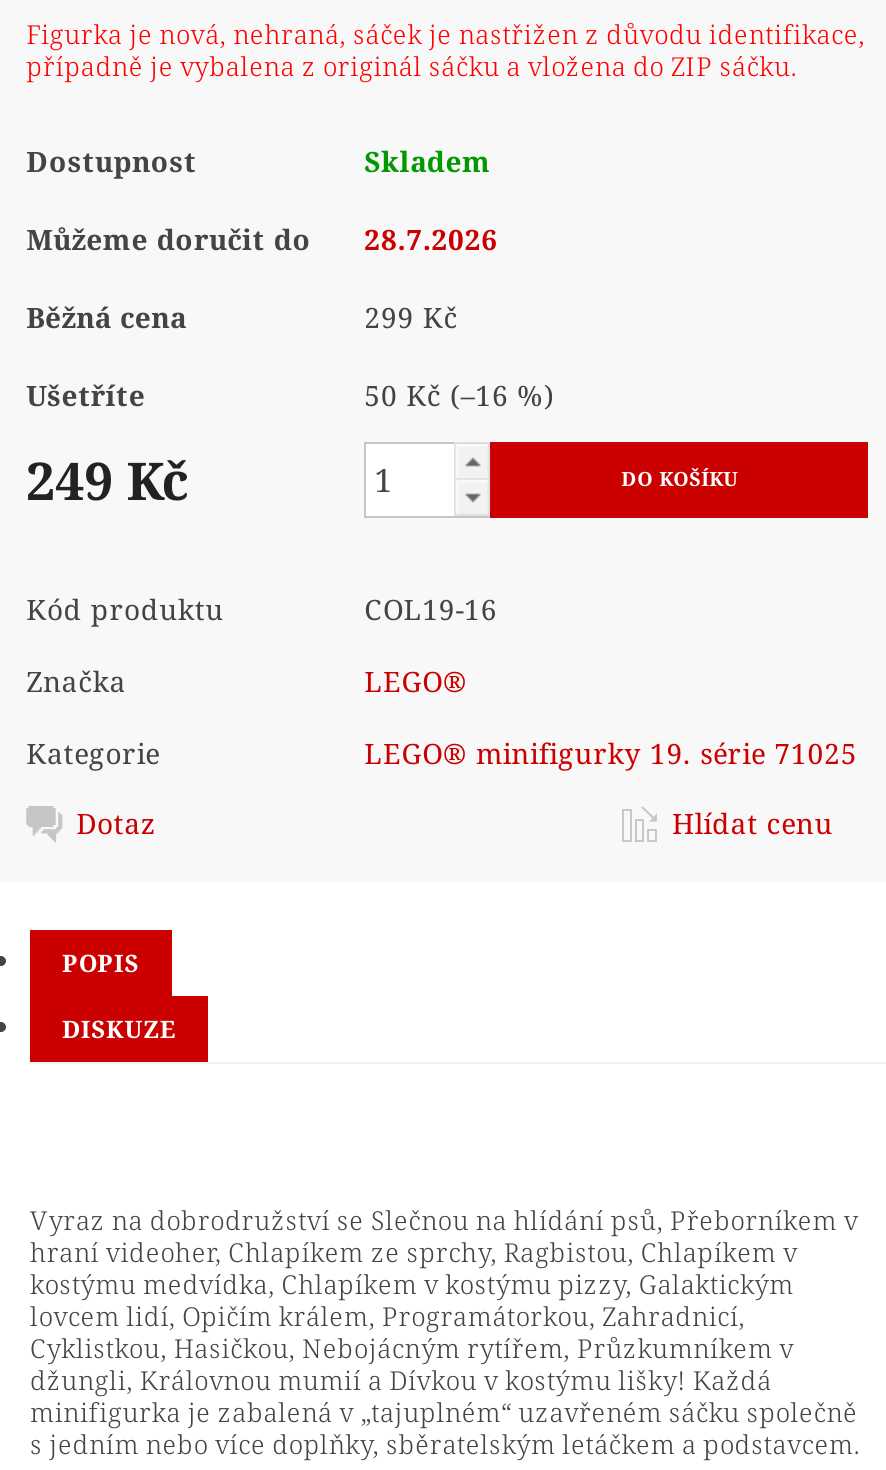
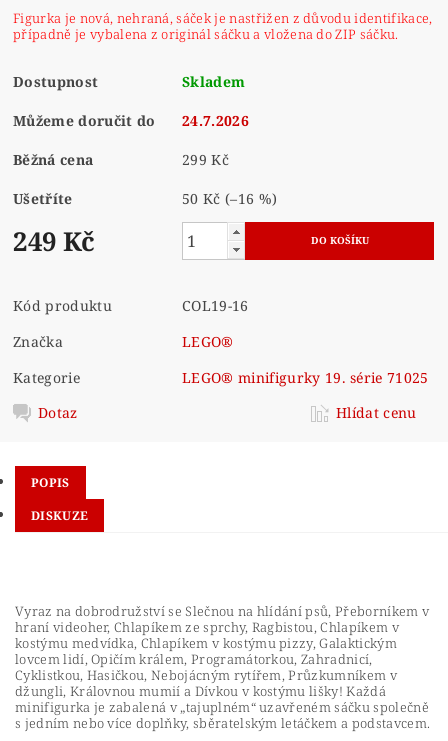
[26,220,498,258] Můžeme doručit do 28.7.2026 -> [13,111,249,130] Můžeme doručit do 24.7.2026

